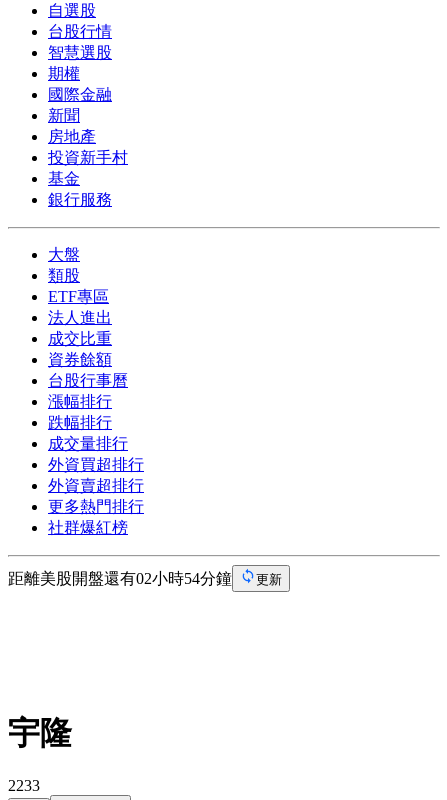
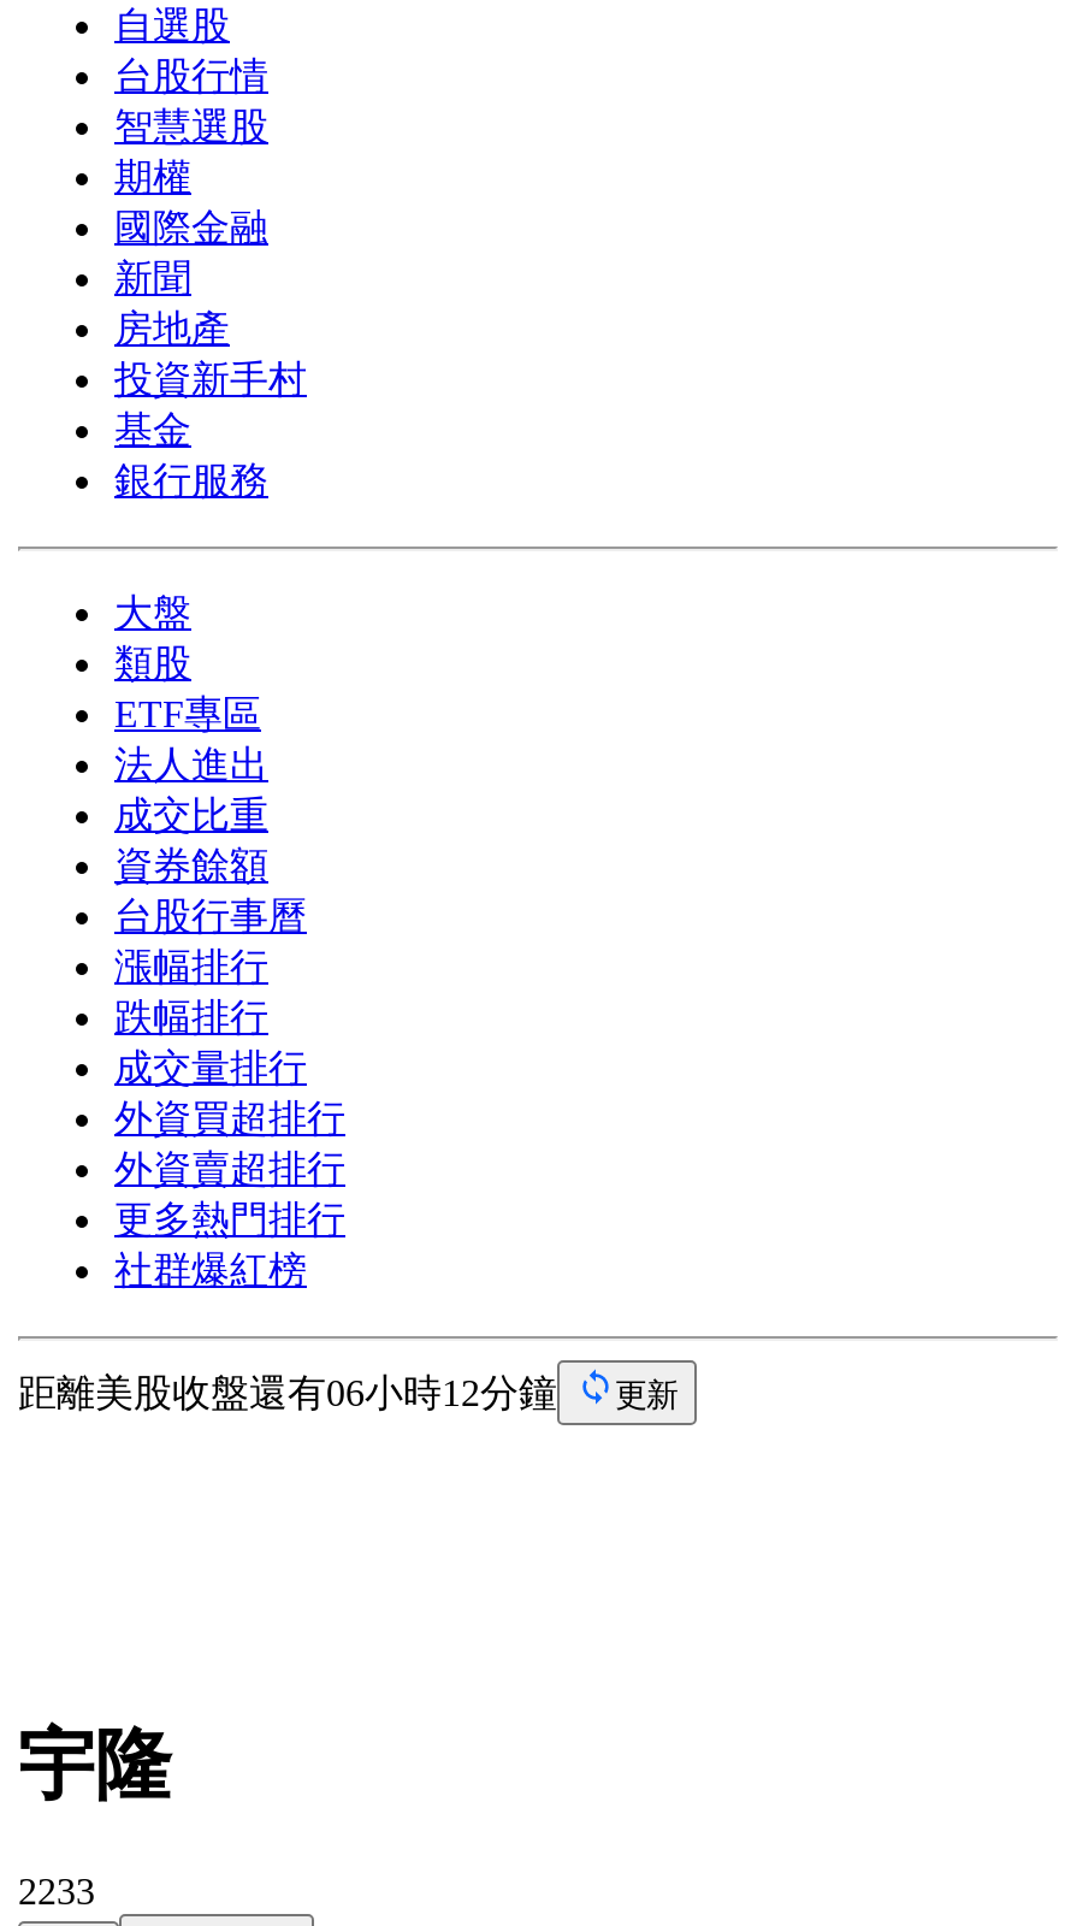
[8,570,232,587] 距離美股開盤還有02小時54分鐘 -> [18,1372,557,1413] 距離美股收盤還有06小時12分鐘

